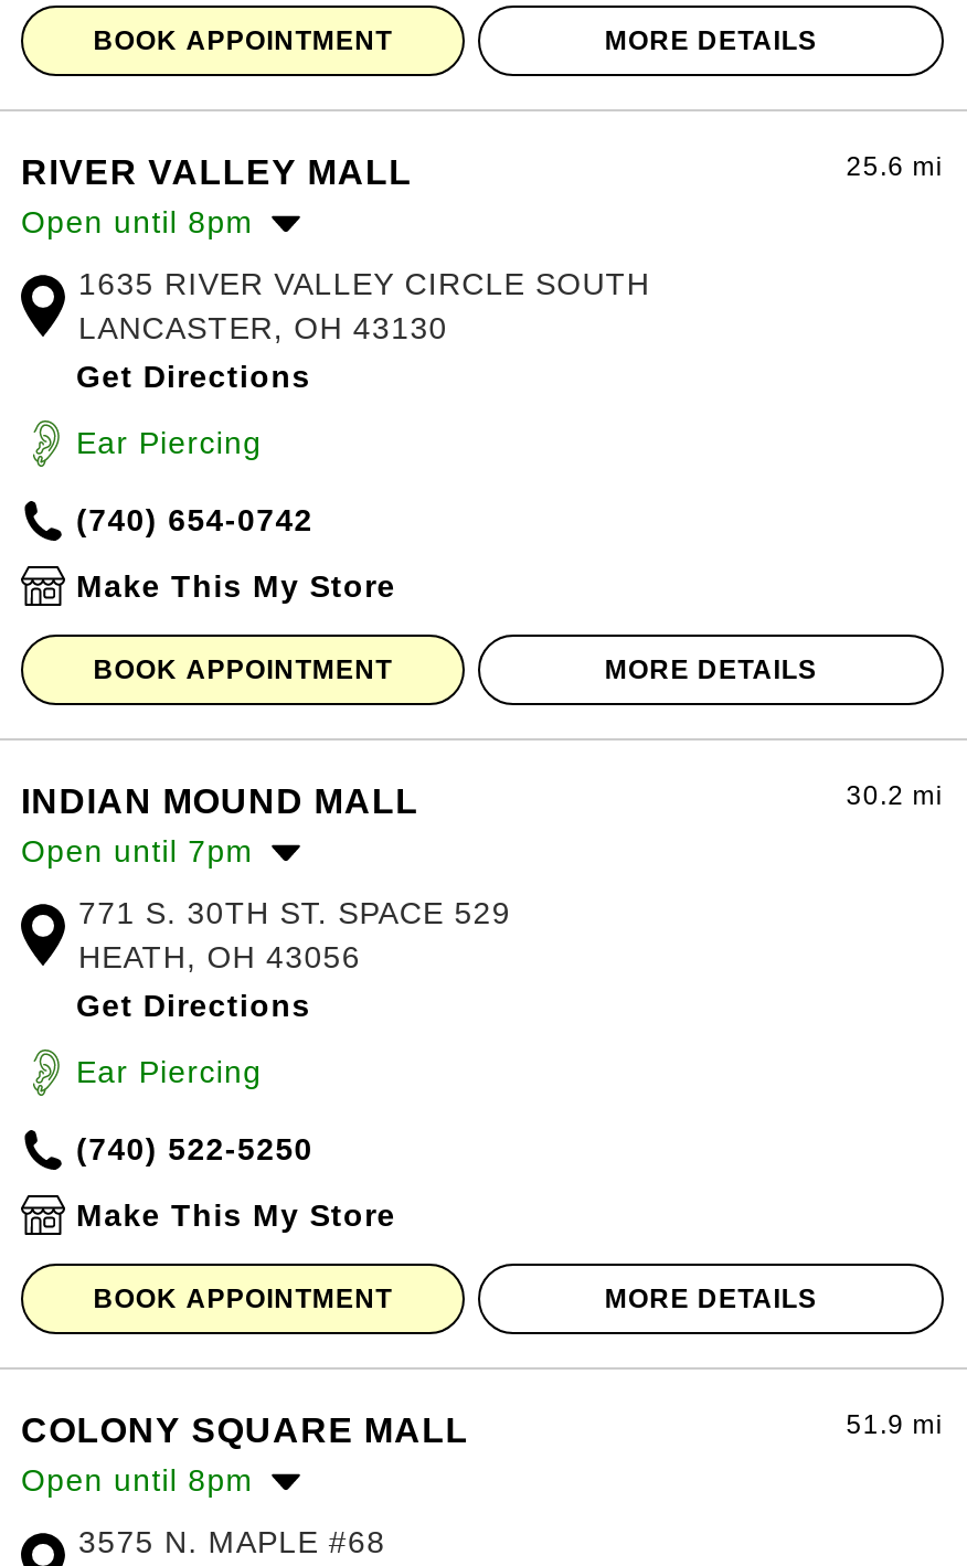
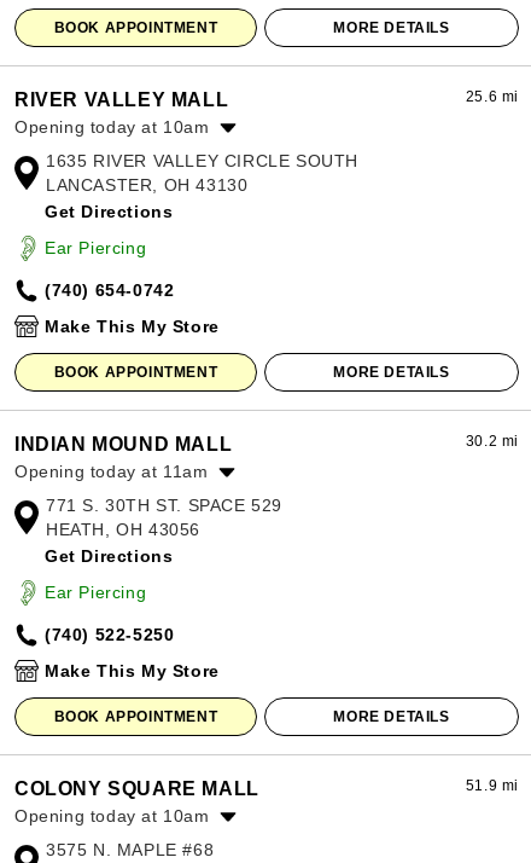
[21,205,254,240] Open until 8pm -> [14,118,210,137] Opening today at 10am
[21,834,254,869] Open until 7pm -> [14,462,208,482] Opening today at 11am
[21,1463,254,1498] Open until 8pm -> [14,807,210,826] Opening today at 10am

